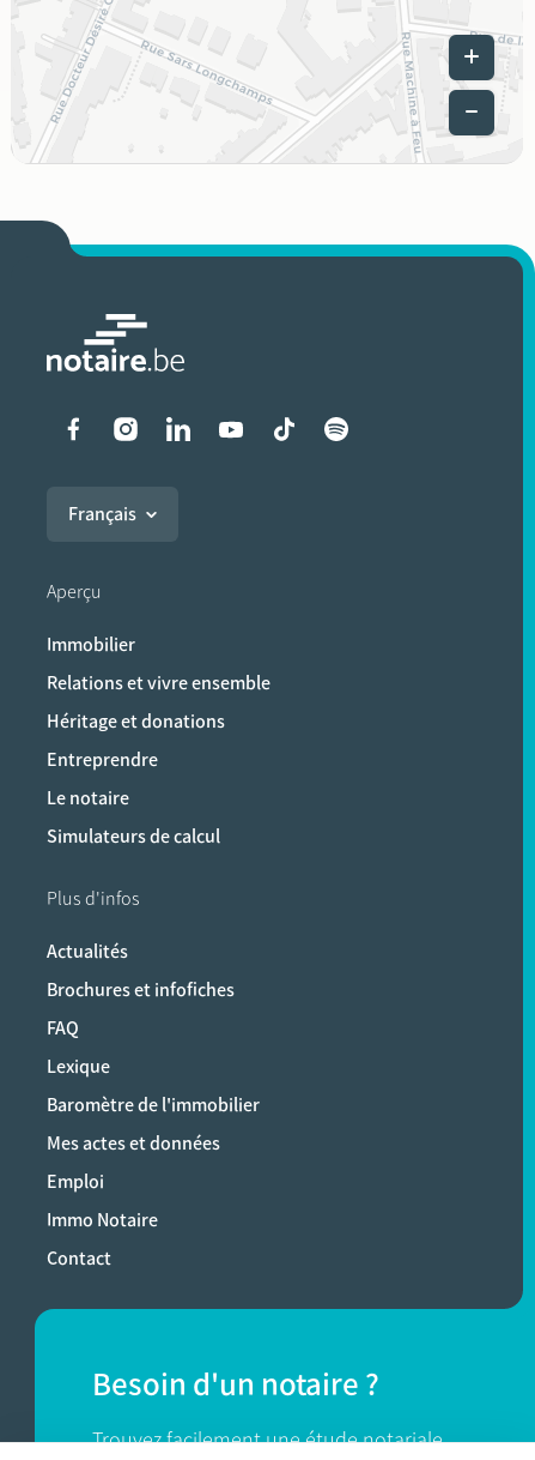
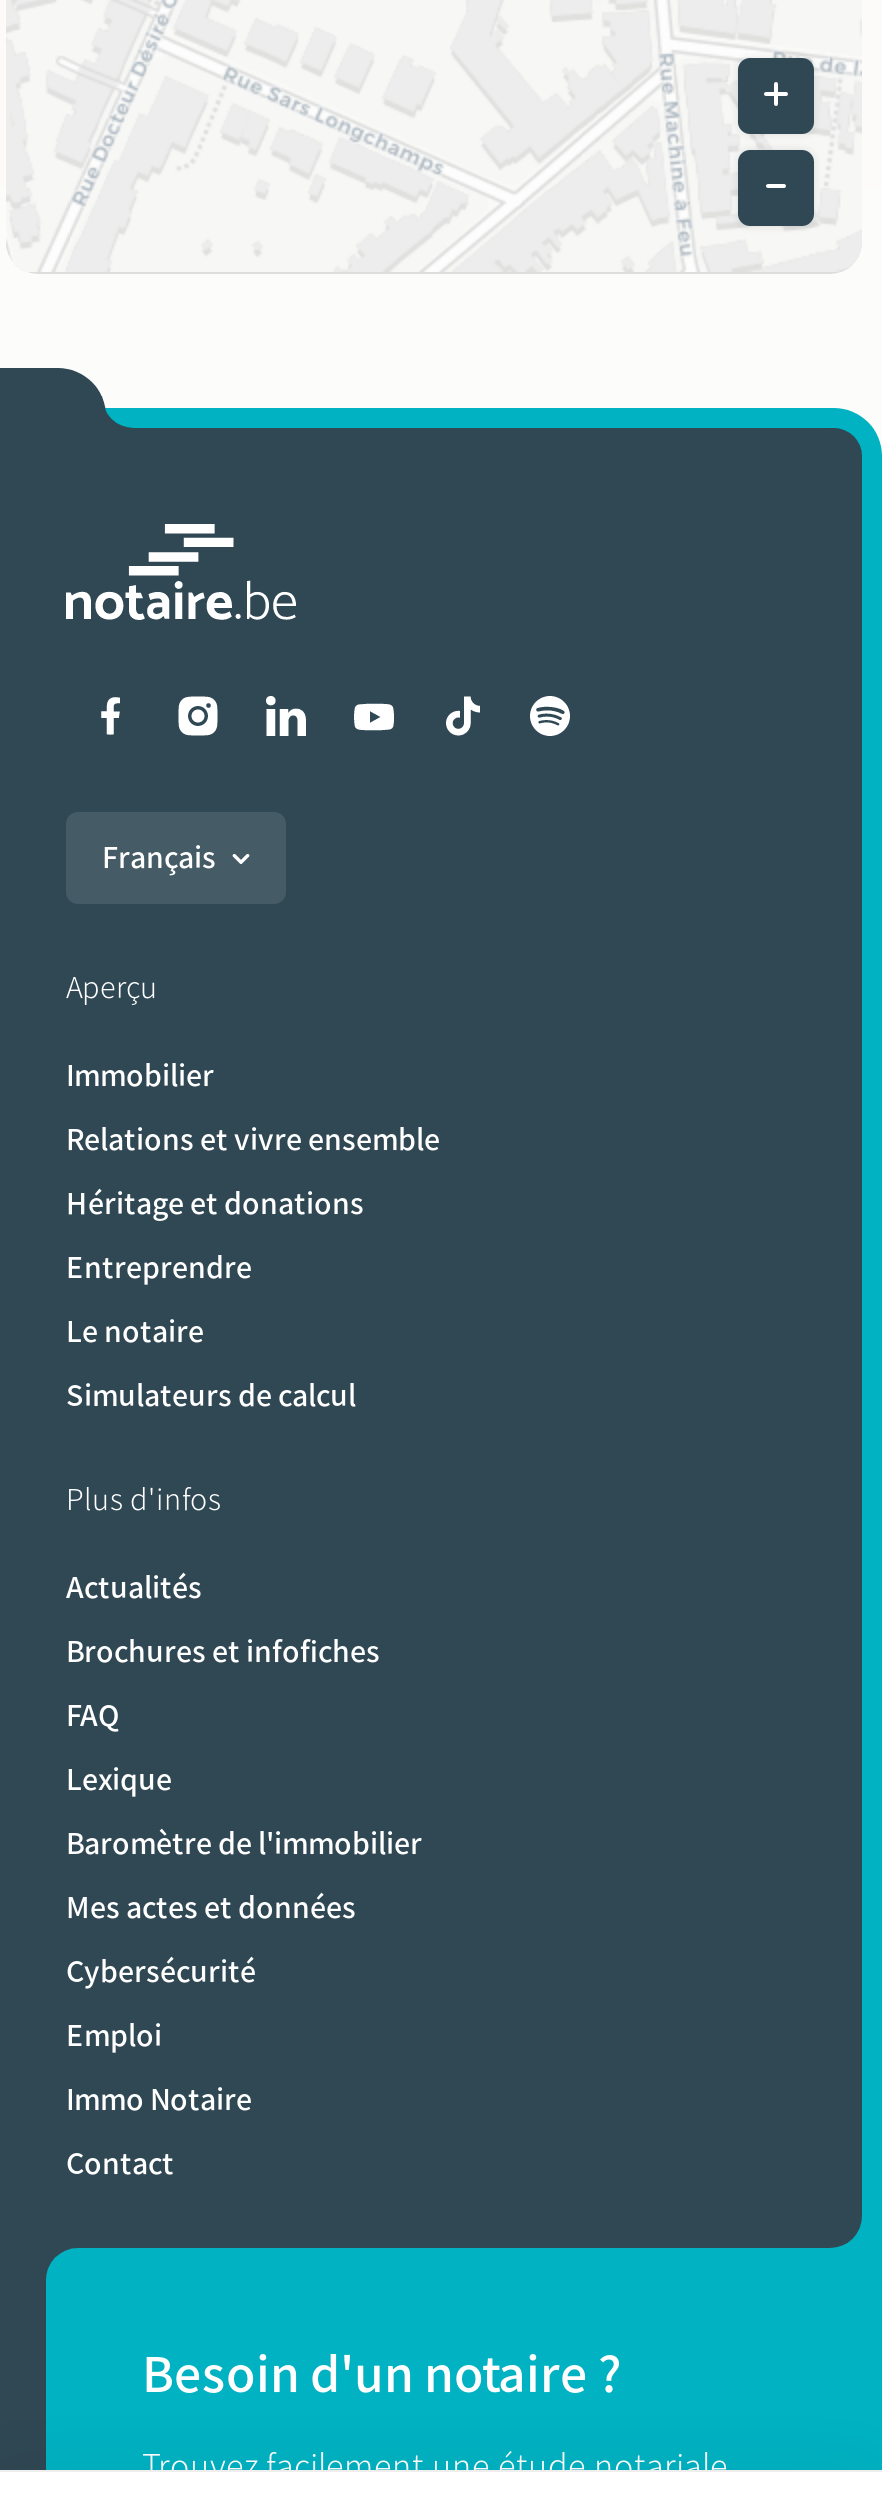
none -> [66,1952,256,1990] Cybersécurité

